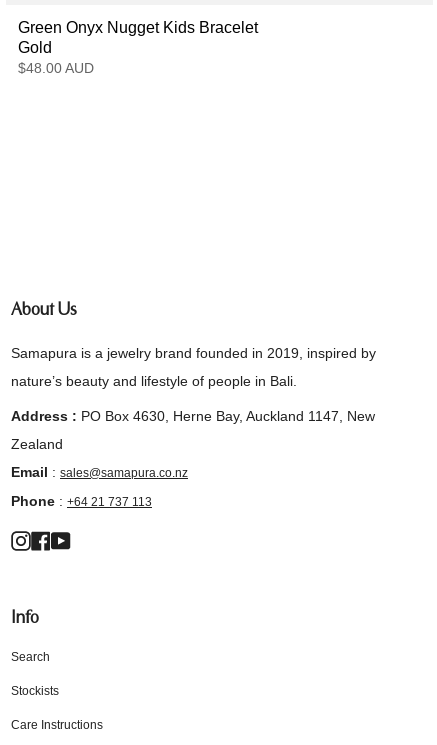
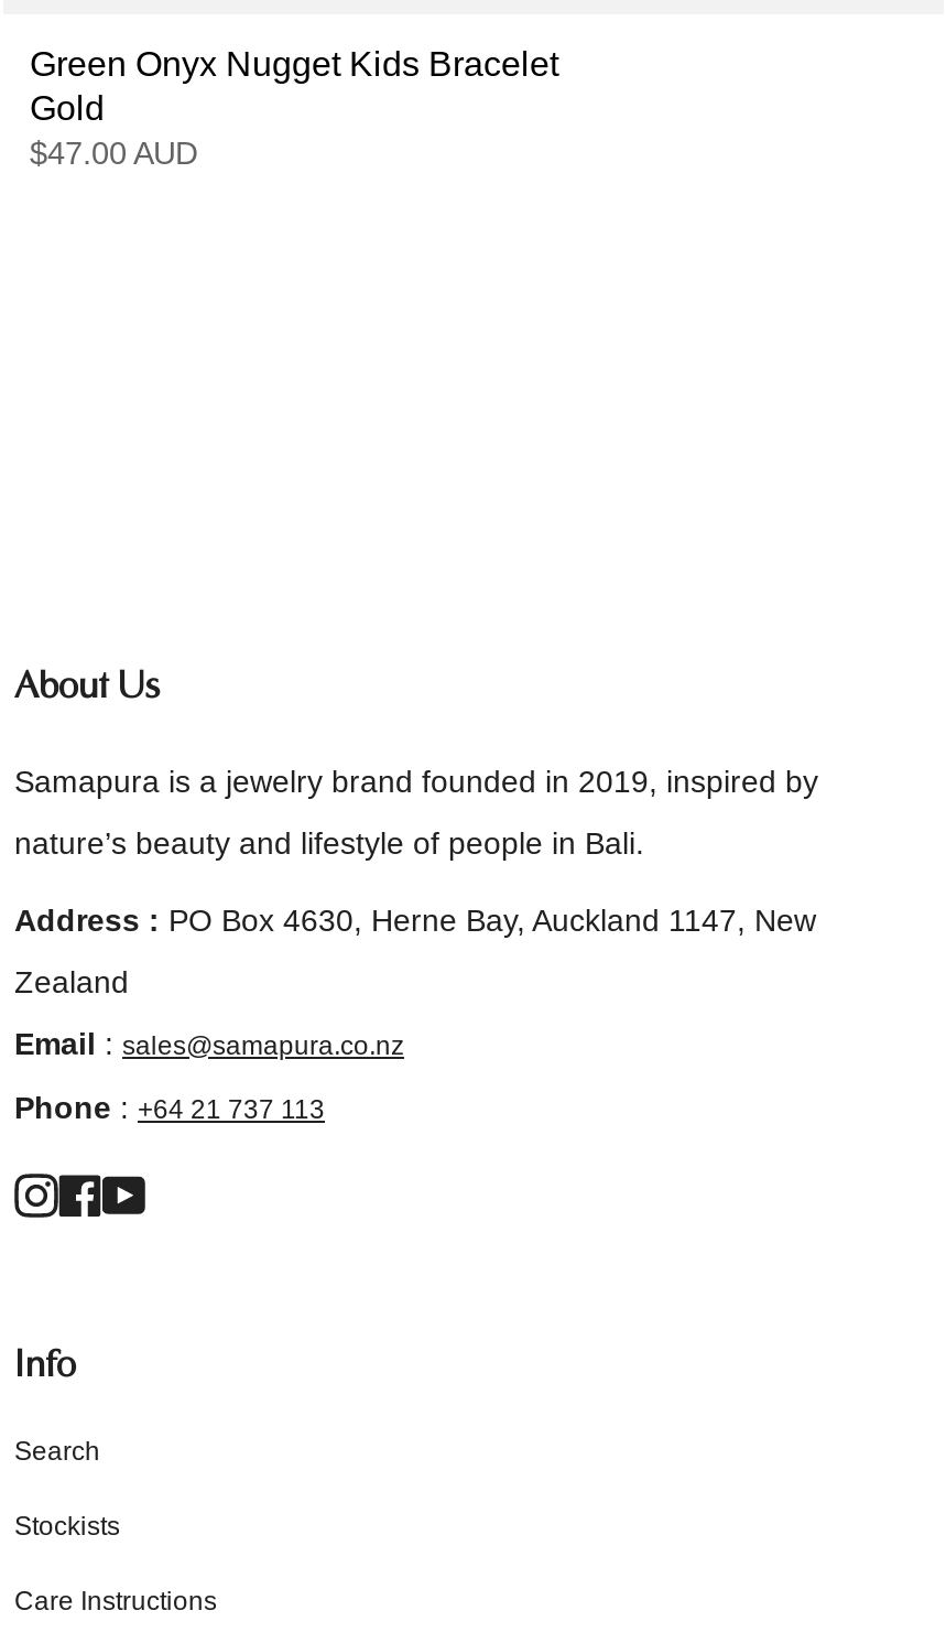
[18,60,94,76] $48.00 AUD -> [30,136,197,171] $47.00 AUD

